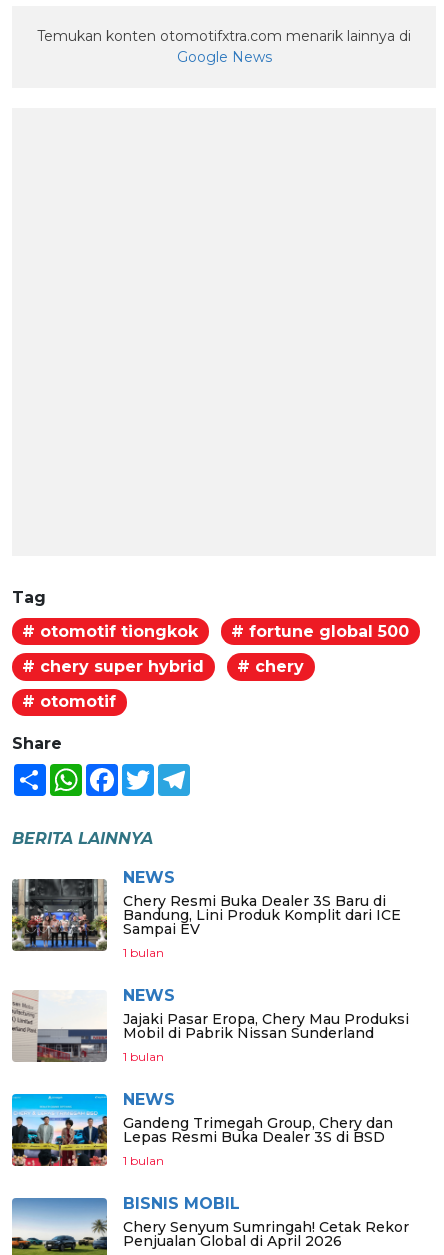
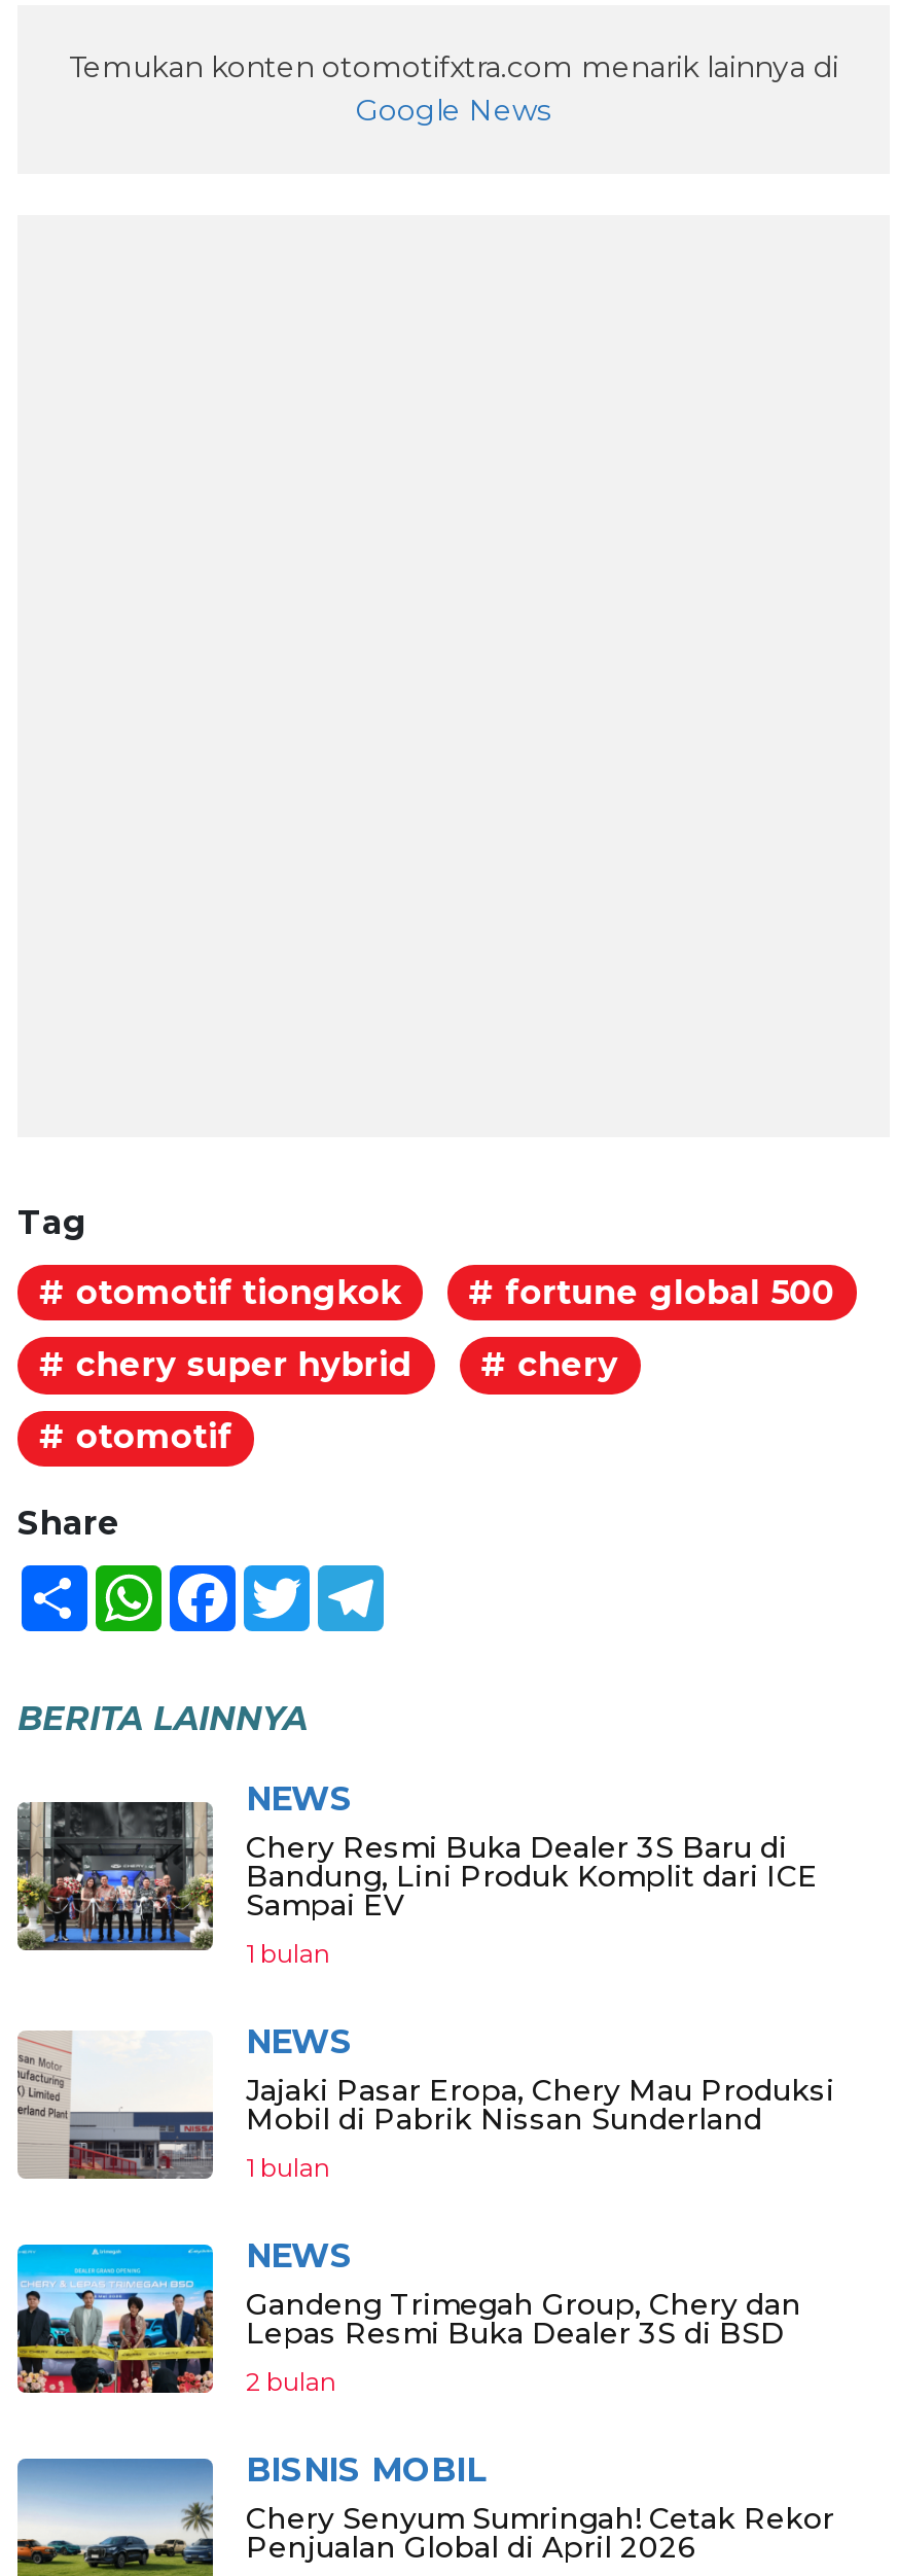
[123,1153,164,1168] 1 bulan -> [246,2366,336,2397] 2 bulan

